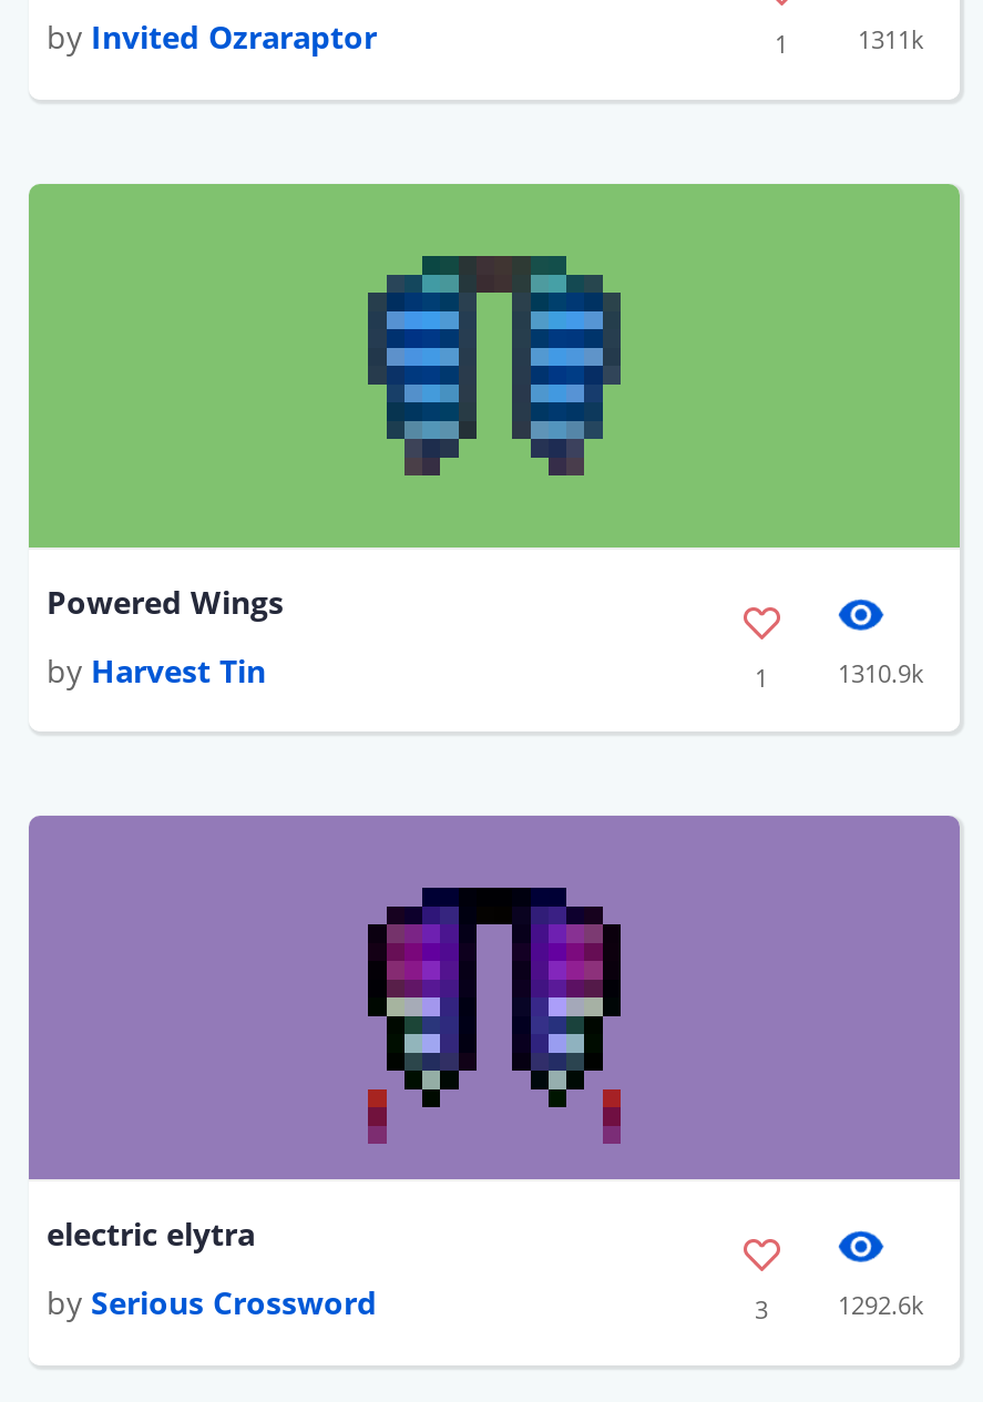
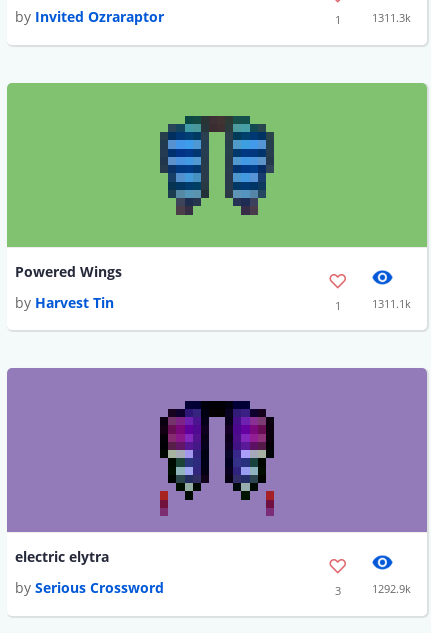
[858,23,924,56] 1311k -> [372,10,411,25] 1311.3k
[838,656,924,689] 1310.9k -> [372,296,411,311] 1311.1k
[838,1289,924,1322] 1292.6k -> [372,581,411,596] 1292.9k

